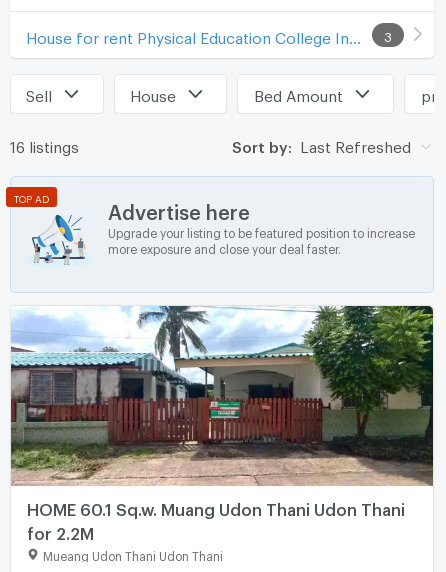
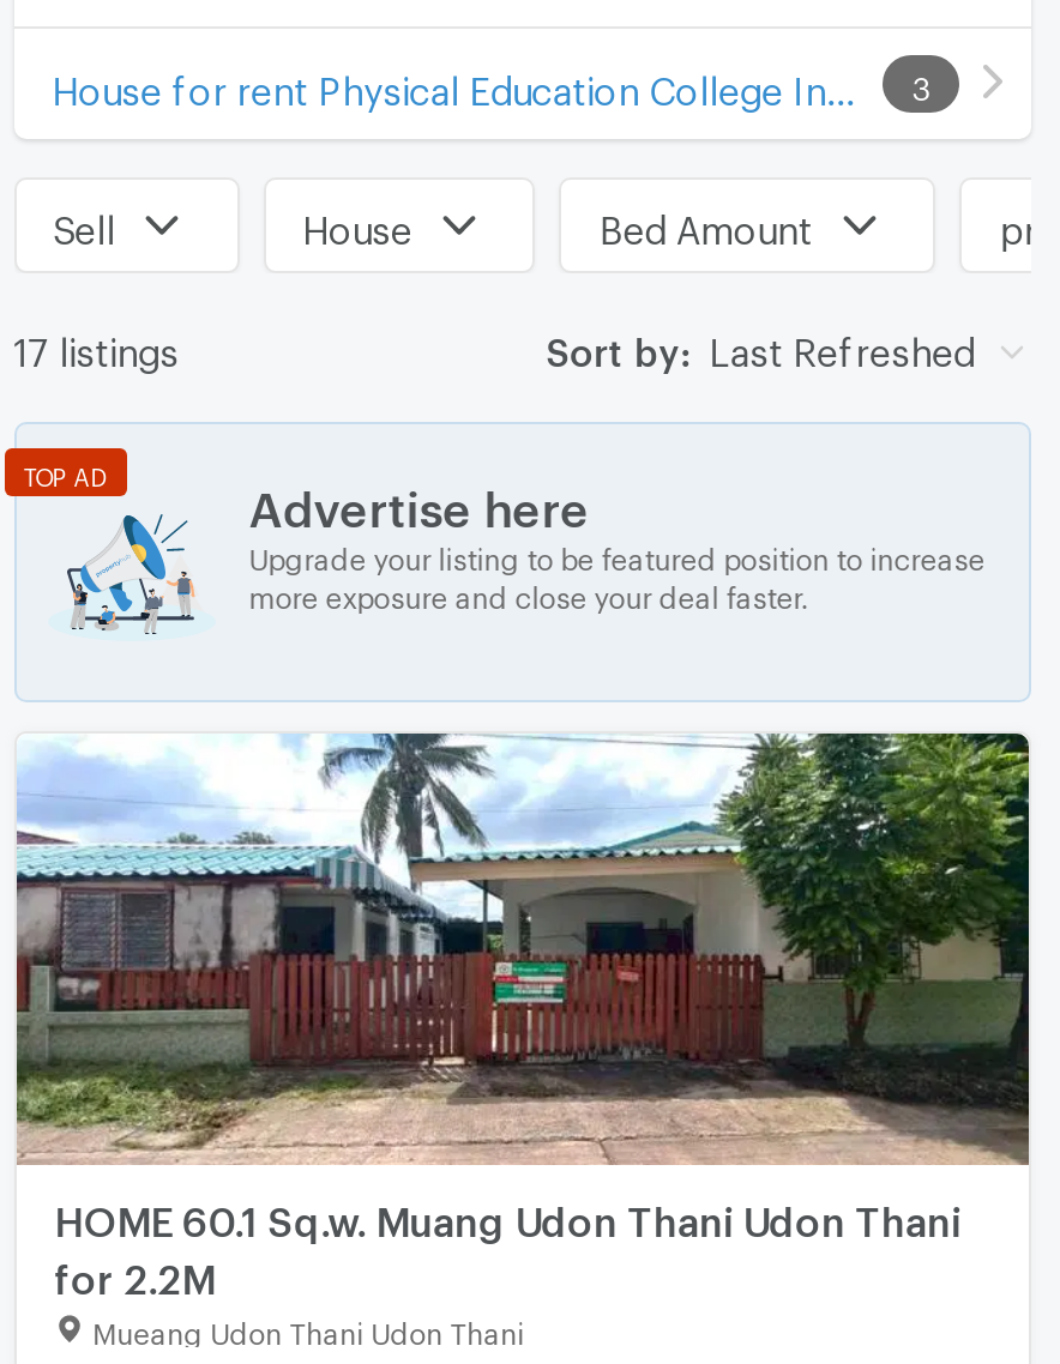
[10,138,79,150] 16 listings -> [13,331,179,360] 17 listings

